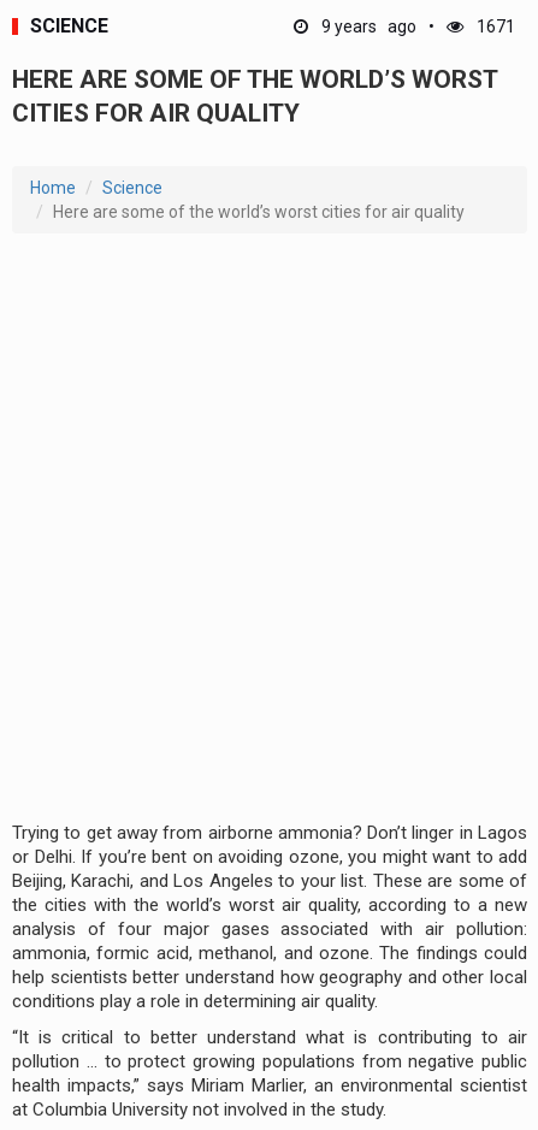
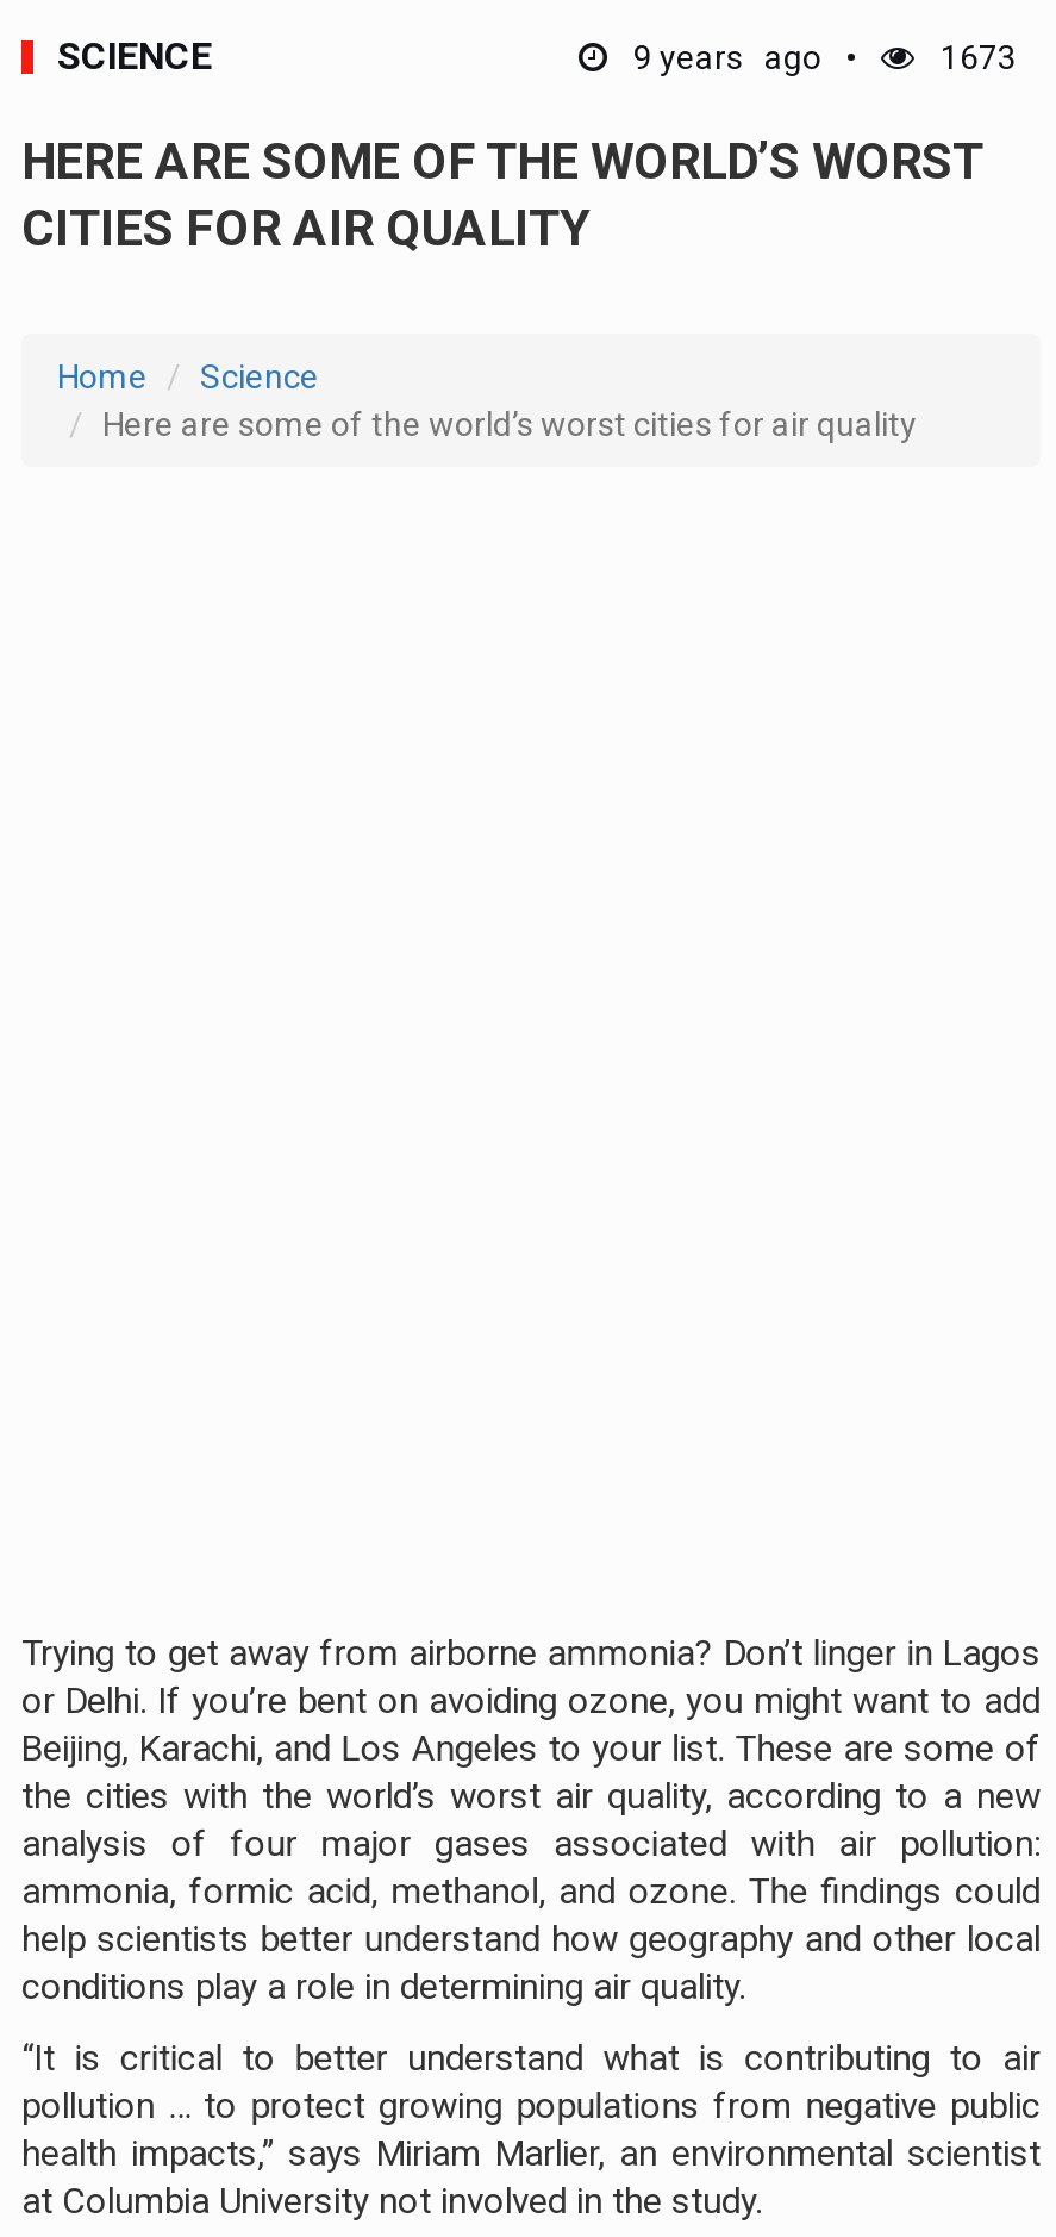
[473,17,515,36] 1671 -> [933,38,1017,76] 1673

